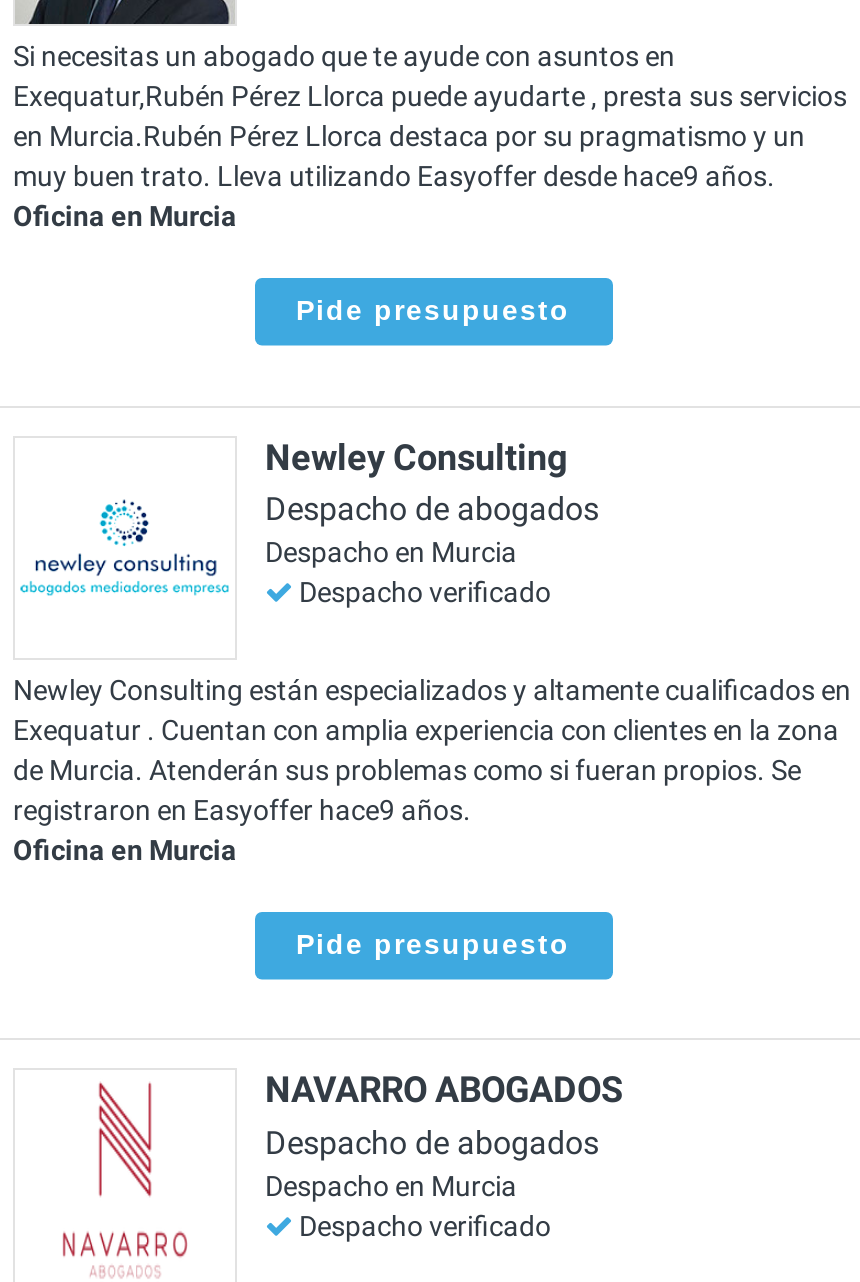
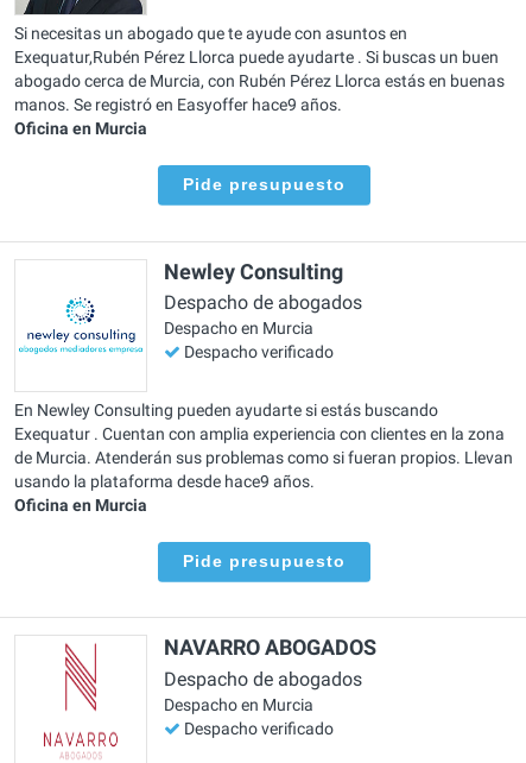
[13,81,847,193] Exequatur,Rubén Pérez Llorca puede ayudarte , presta sus servicios | en Murcia.Rubén Pérez Llorca destaca por su pragmatismo y un | muy buen trato. Lleva utilizando Easyoffer desde hace9 años. -> [14,48,505,114] Exequatur,Rubén Pérez Llorca puede ayudarte . Si buscas un buen | abogado cerca de Murcia, con Rubén Pérez Llorca estás en buenas | manos. Se registró en Easyoffer hace9 años.
[13,673,851,705] Newley Consulting están especializados y altamente cualificados en -> [14,400,438,419] En Newley Consulting pueden ayudarte si estás buscando
[13,753,801,825] de Murcia. Atenderán sus problemas como si fueran propios. Se | registraron en Easyoffer hace9 años. -> [14,448,513,490] de Murcia. Atenderán sus problemas como si fueran propios. Llevan | usando la plataforma desde hace9 años.

